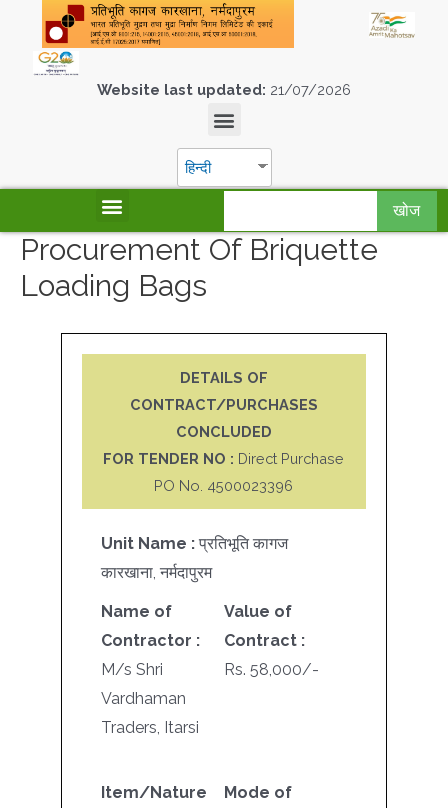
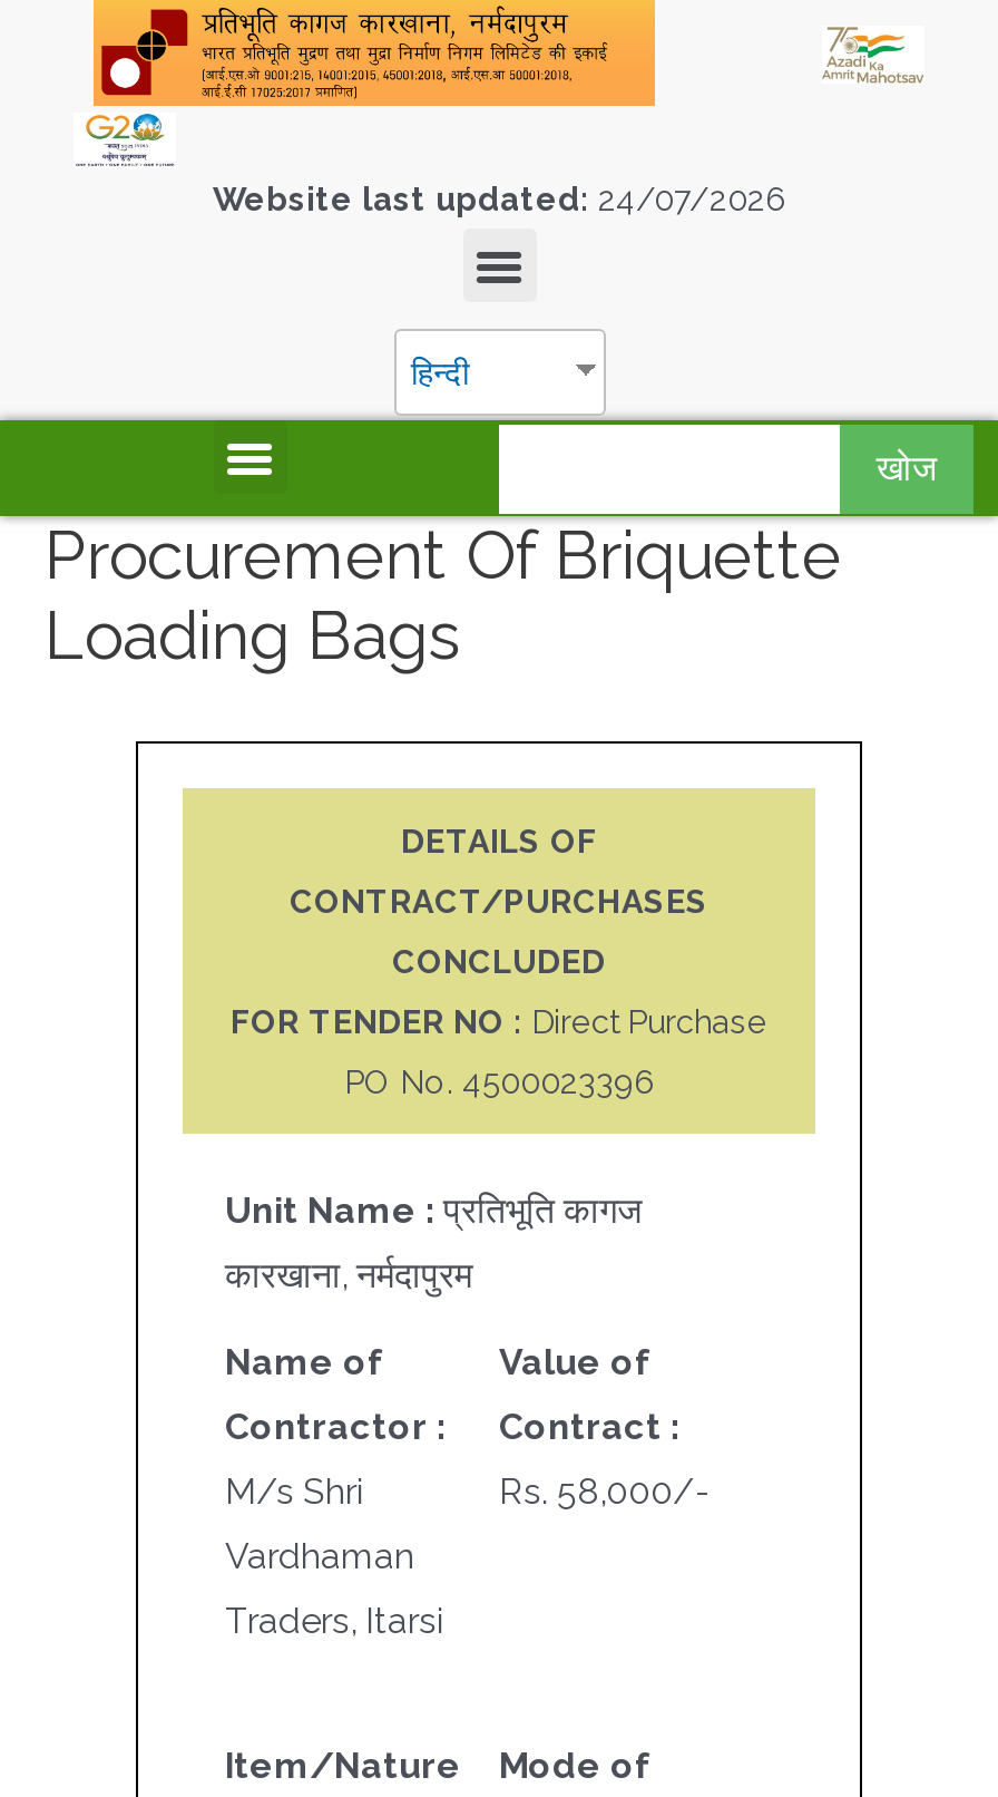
[97,81,351,98] Website last updated: 21/07/2026 -> [213,180,785,218] Website last updated: 24/07/2026

